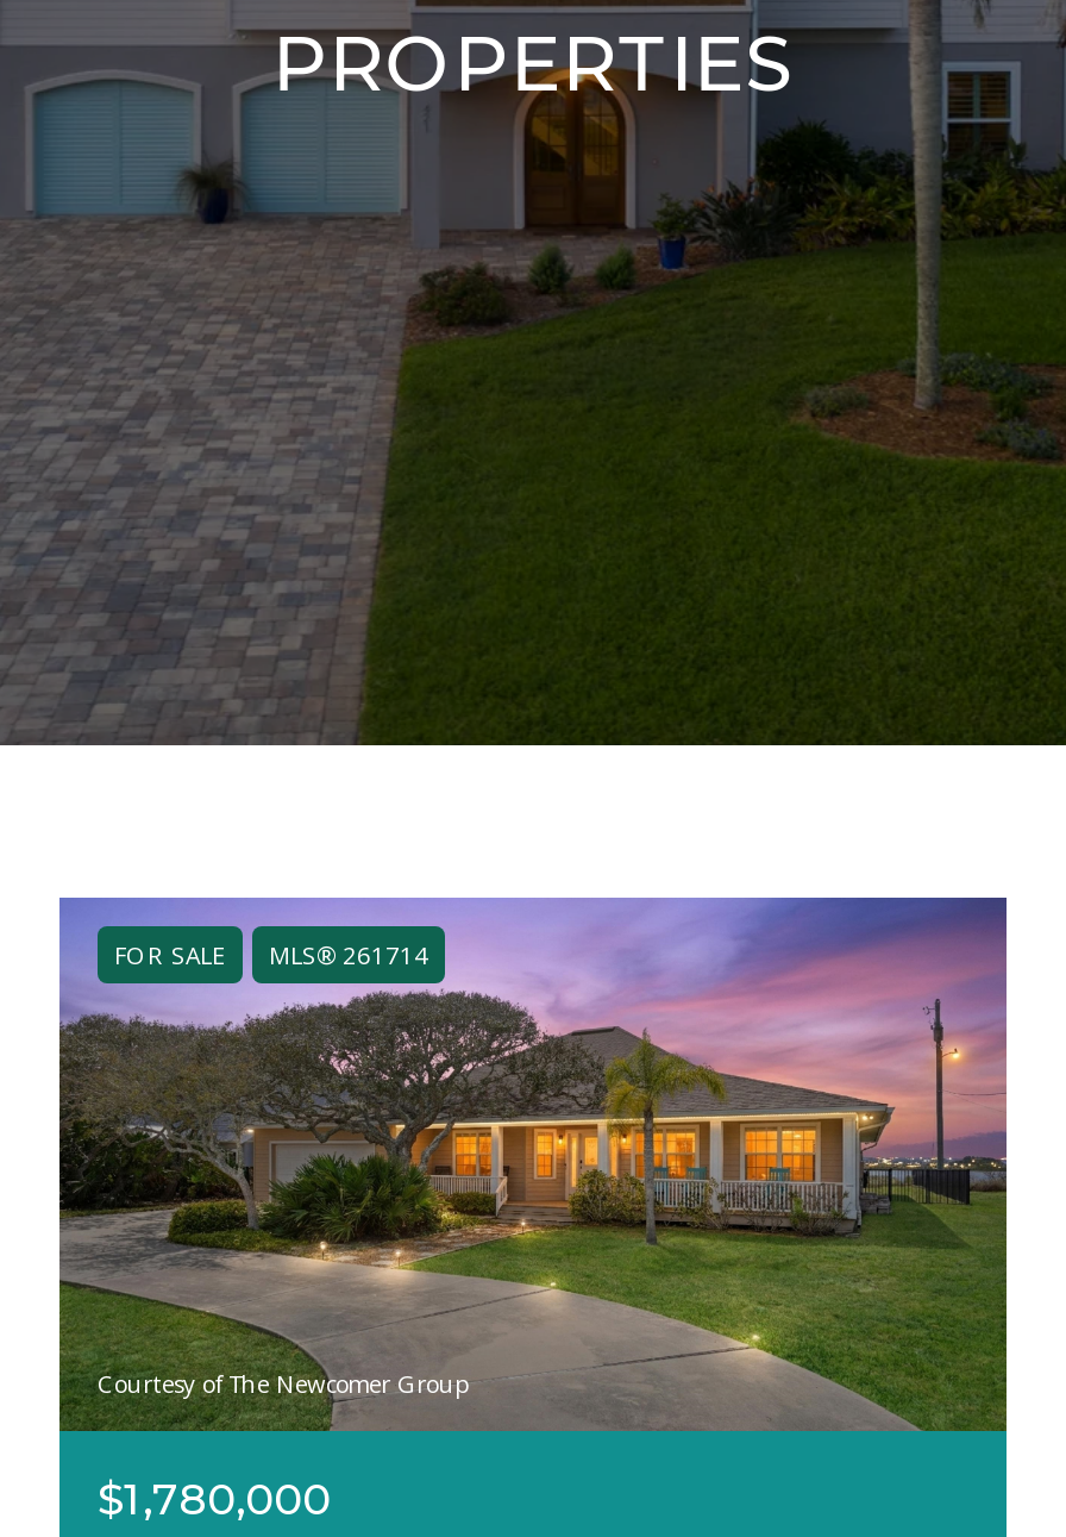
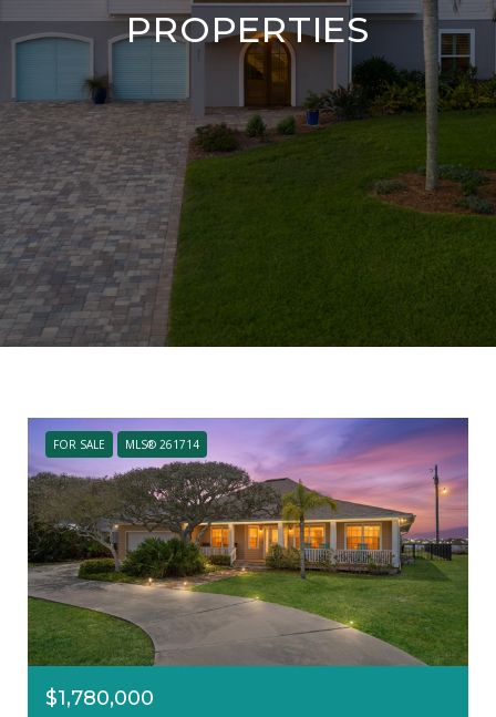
[98,1367,469,1400] Courtesy of The Newcomer Group -> none

